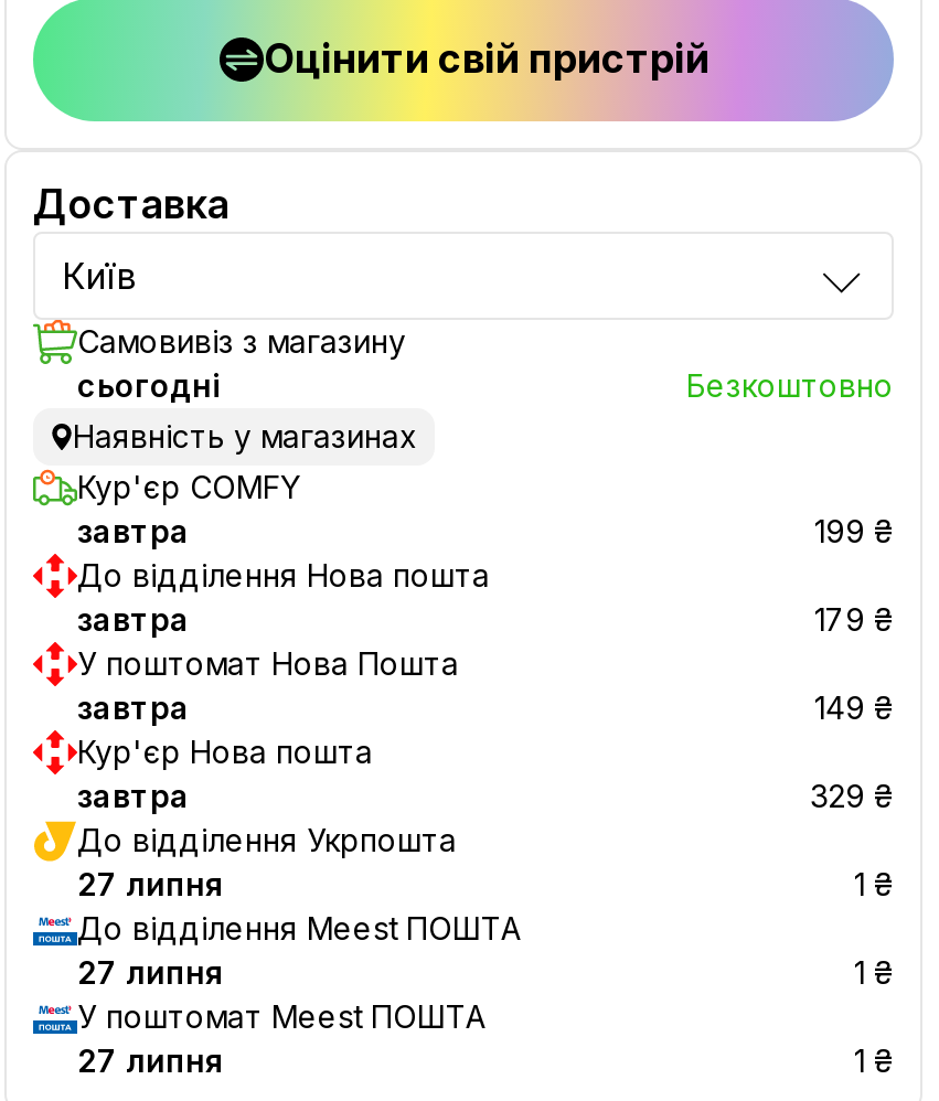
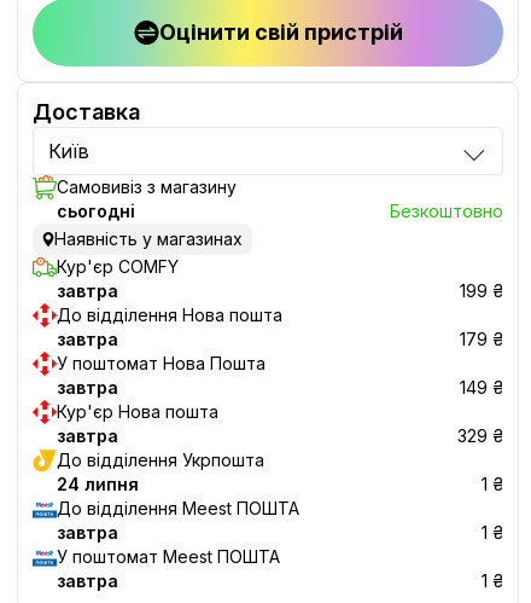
[77,866,225,903] 27 липня -> [57,474,139,495] 24 липня
[77,954,225,992] 27 липня -> [57,523,118,543] завтра
[77,1042,225,1080] 27 липня -> [57,571,118,591] завтра

